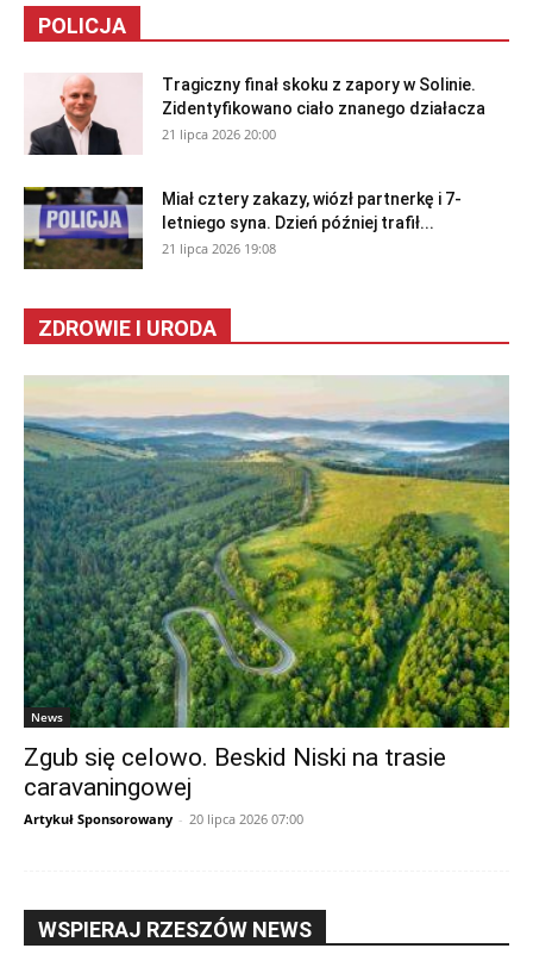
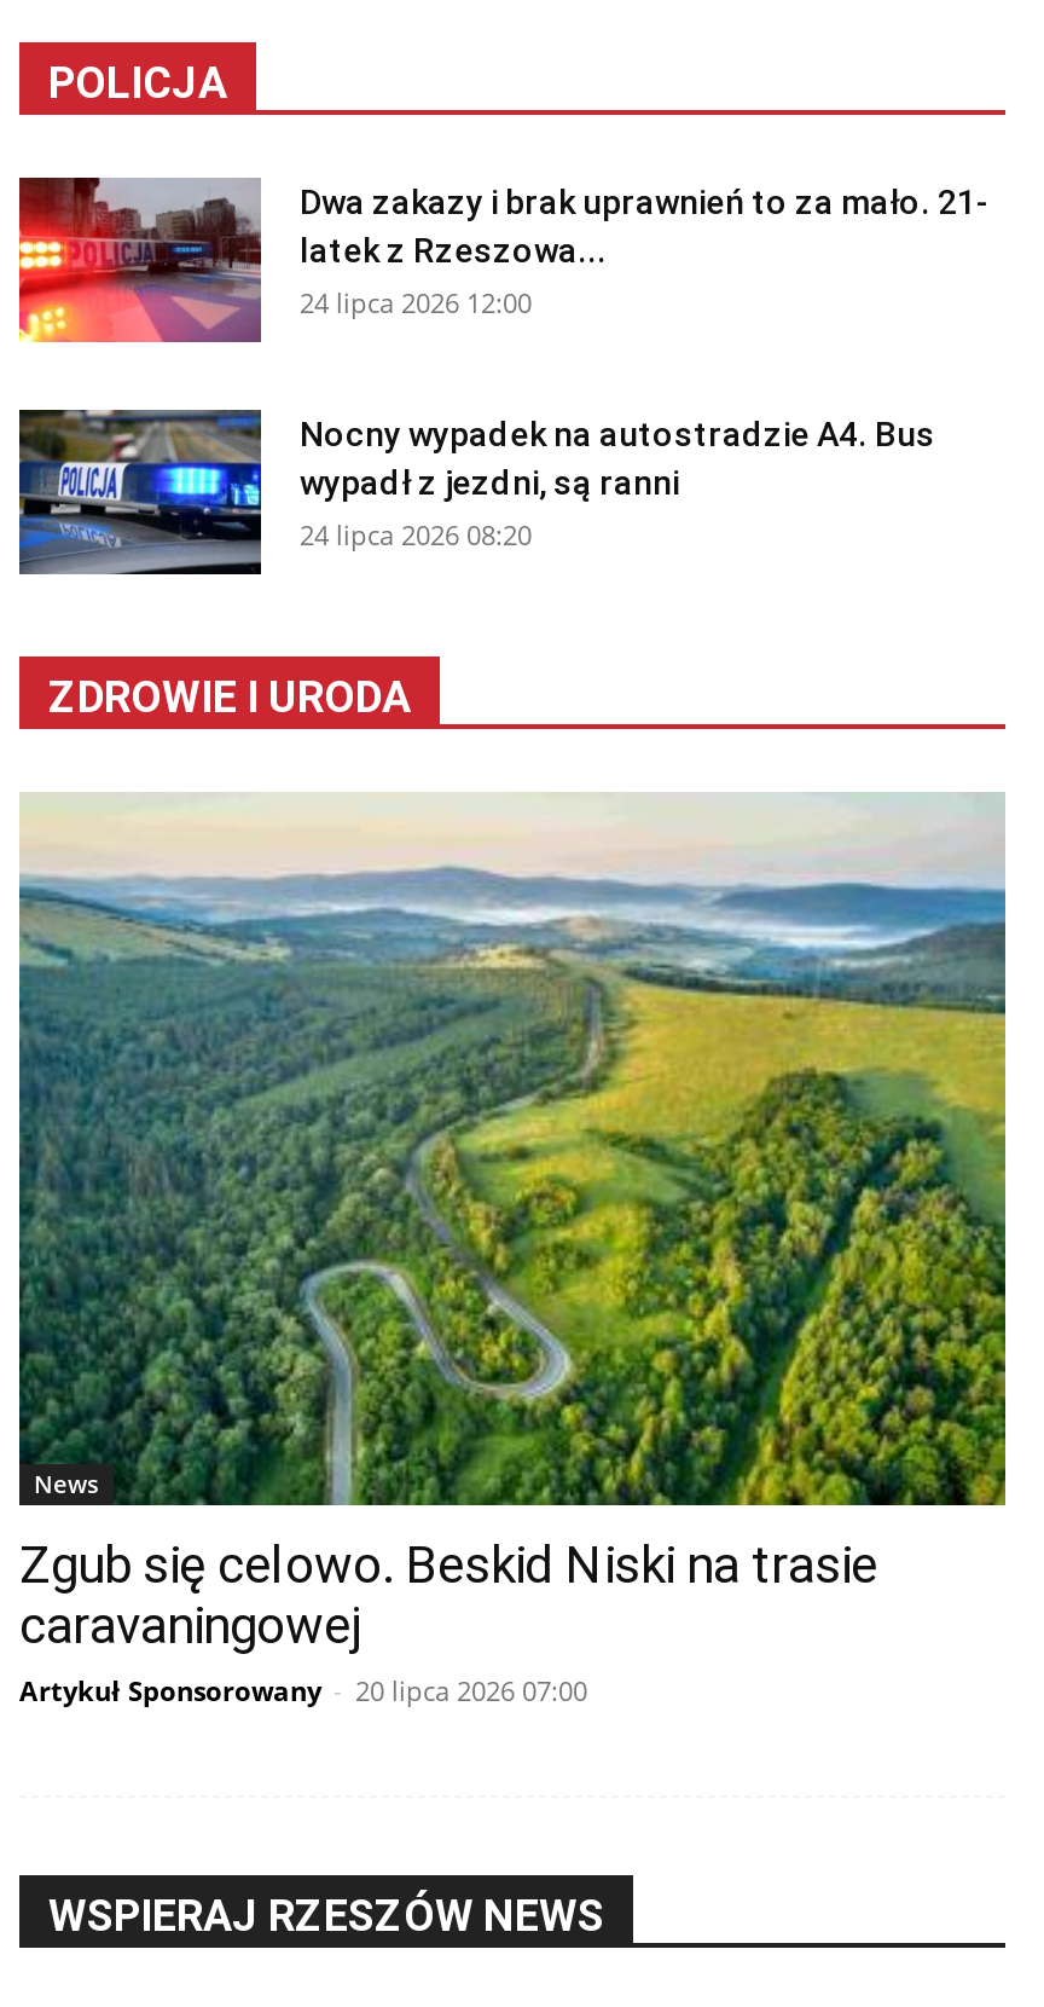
[24,74,485,156] [image] | Tragiczny finał skoku z zapory w Solinie. | Zidentyfikowano ciało znanego działacza | 21 lipca 2026 20:00 -> [17,175,991,345] [image] | Dwa zakazy i brak uprawnień to za mało. 21- | latek z Rzeszowa... | 24 lipca 2026 12:00
[23,186,462,270] [image] | Miał cztery zakazy, wiózł partnerkę i 7- | letniego syna. Dzień później trafił... | 21 lipca 2026 19:08 -> [17,407,935,577] [image] | Nocny wypadek na autostradzie A4. Bus | wypadł z jezdni, są ranni | 24 lipca 2026 08:20

